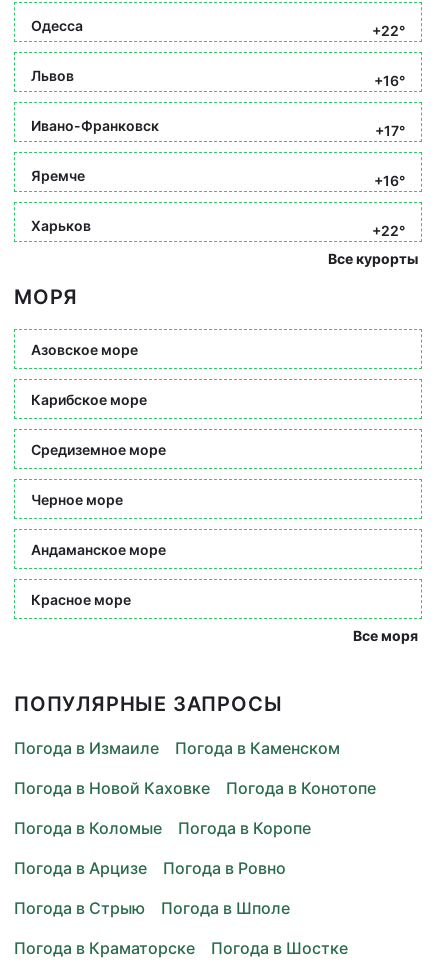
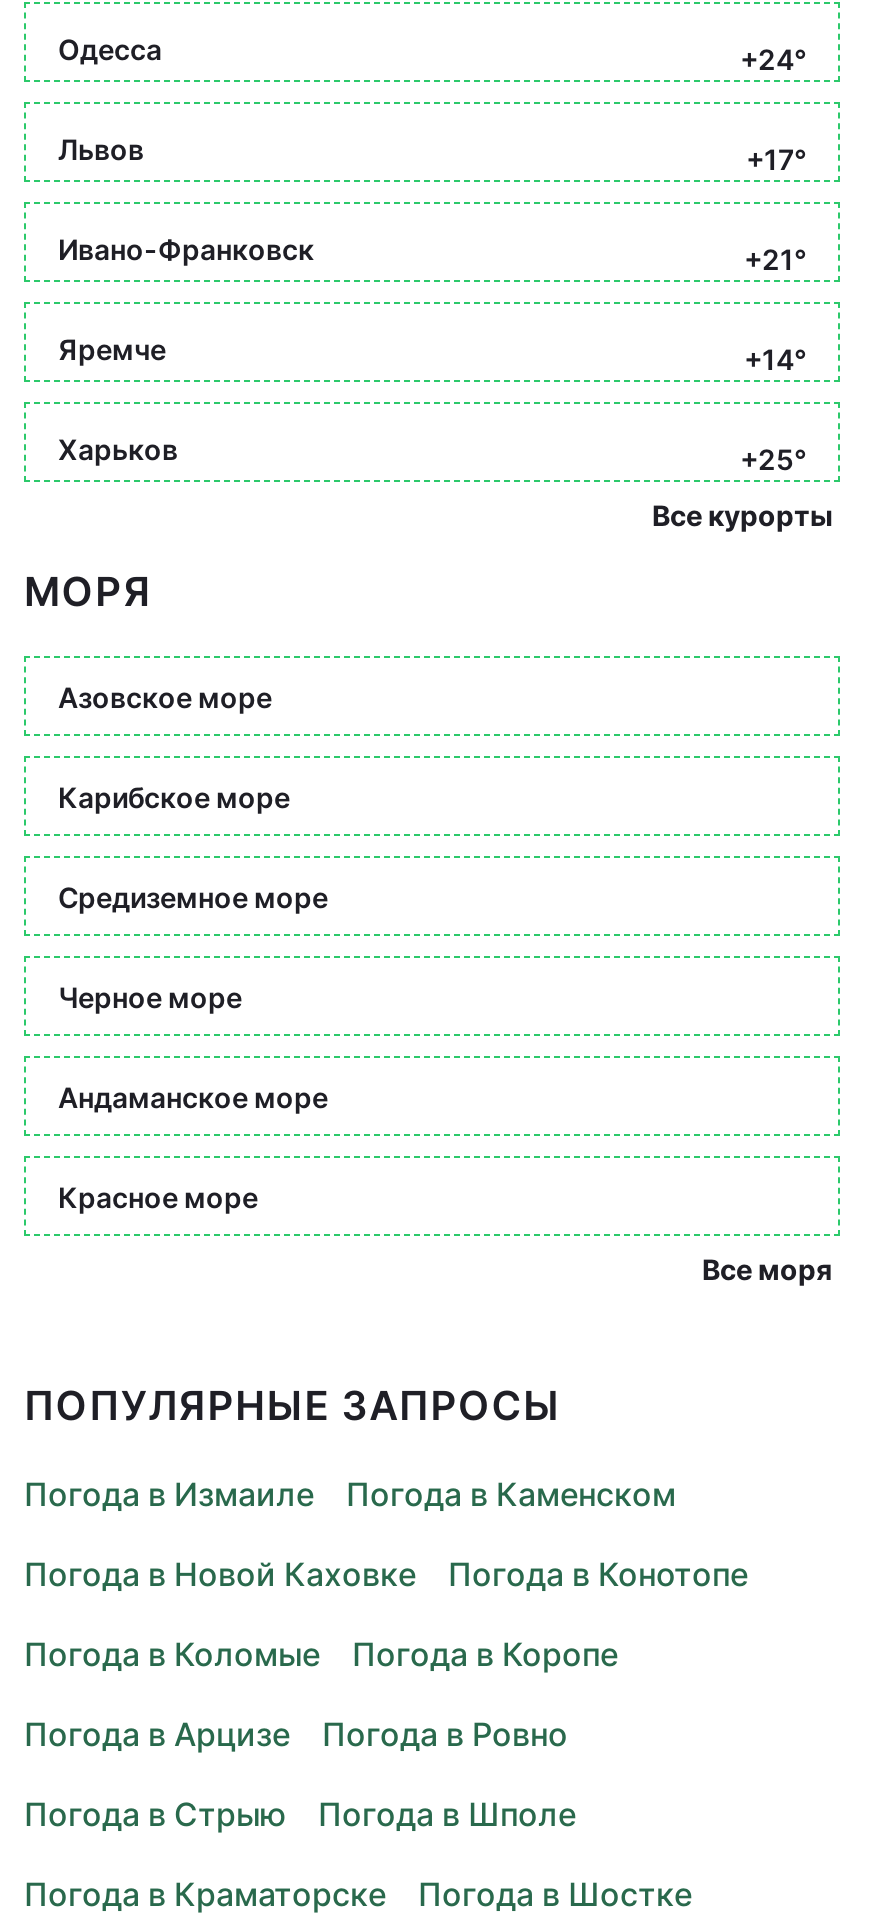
[372,22,405,39] +22° -> [740,42,806,76] +24°
[374,72,405,89] +16° -> [746,142,806,176] +17°
[375,122,405,139] +17° -> [744,242,806,276] +21°
[374,172,405,189] +16° -> [744,342,806,376] +14°
[372,222,405,239] +22° -> [740,442,806,476] +25°

